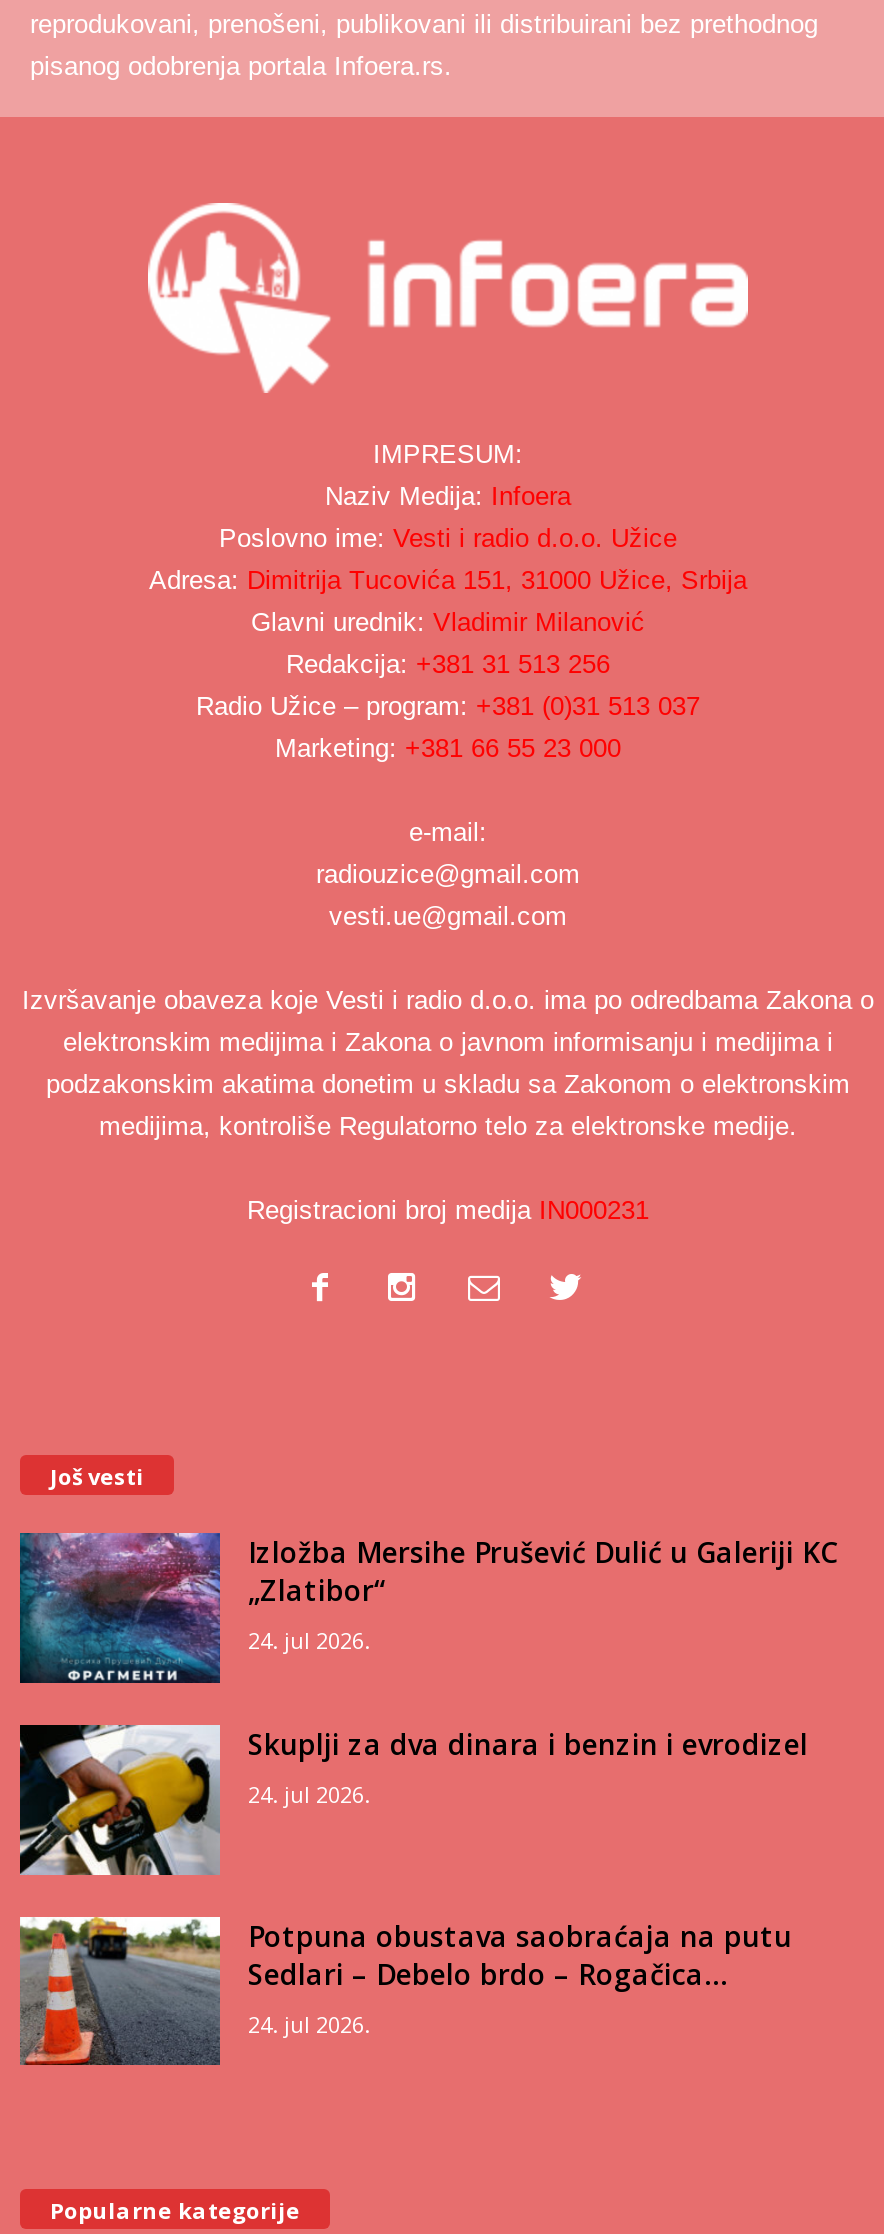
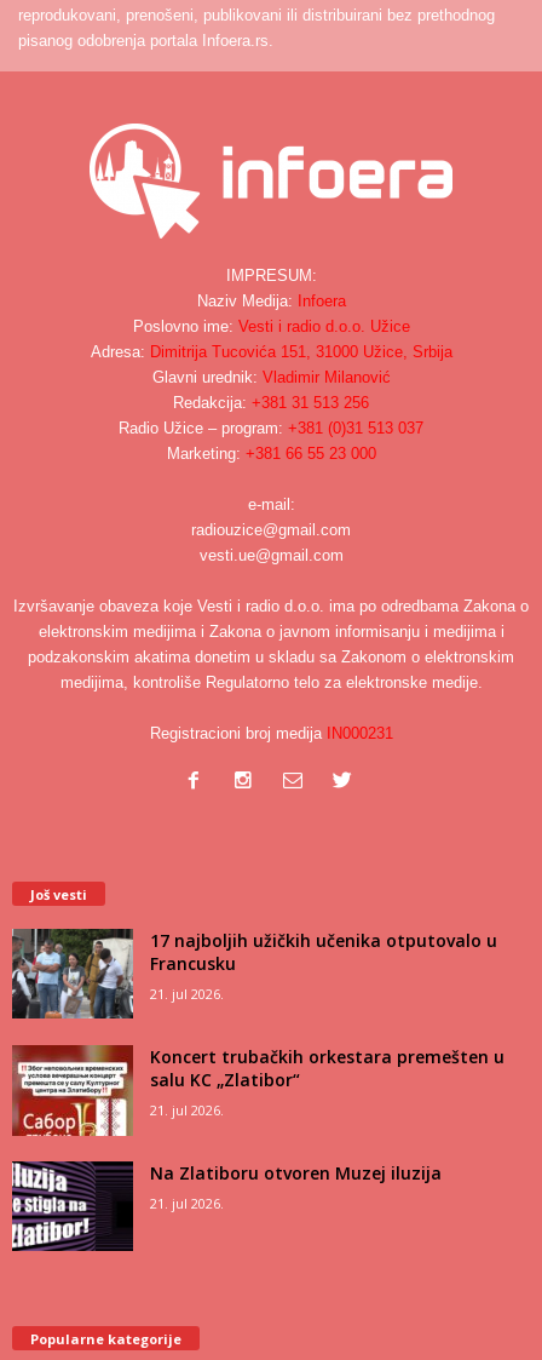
[18,1531,838,1685] [image] | Izložba Mersihe Prušević Dulić u Galeriji KC | „Zlatibor“ | 24. jul 2026. -> [11,928,497,1020] [image] | 17 najboljih užičkih učenika otputovalo u | Francusku | 21. jul 2026.
[18,1723,808,1877] [image] | Skuplji za dva dinara i benzin i evrodizel | 24. jul 2026. -> [12,1044,504,1137] [image] | Koncert trubačkih orkestara premešten u | salu KC „Zlatibor“ | 21. jul 2026.
[18,1915,792,2067] [image] | Potpuna obustava saobraćaja na putu | Sedlari – Debelo brdo – Rogačica... | 24. jul 2026. -> [11,1160,442,1252] [image] | Na Zlatiboru otvoren Muzej iluzija | 21. jul 2026.

